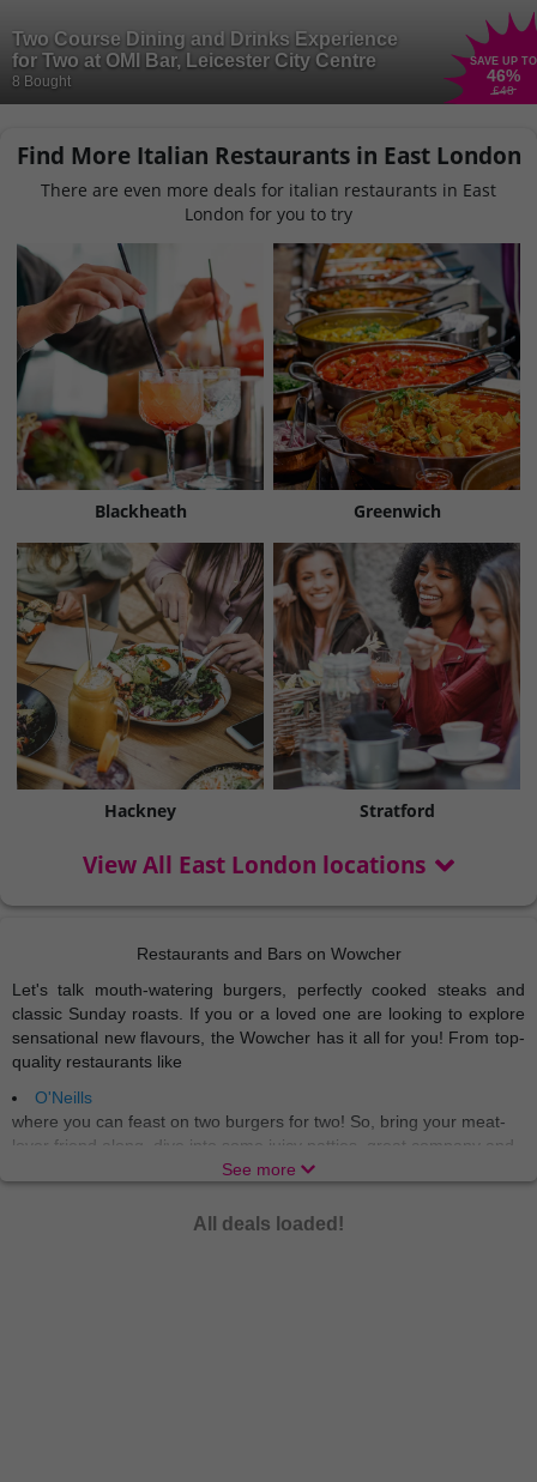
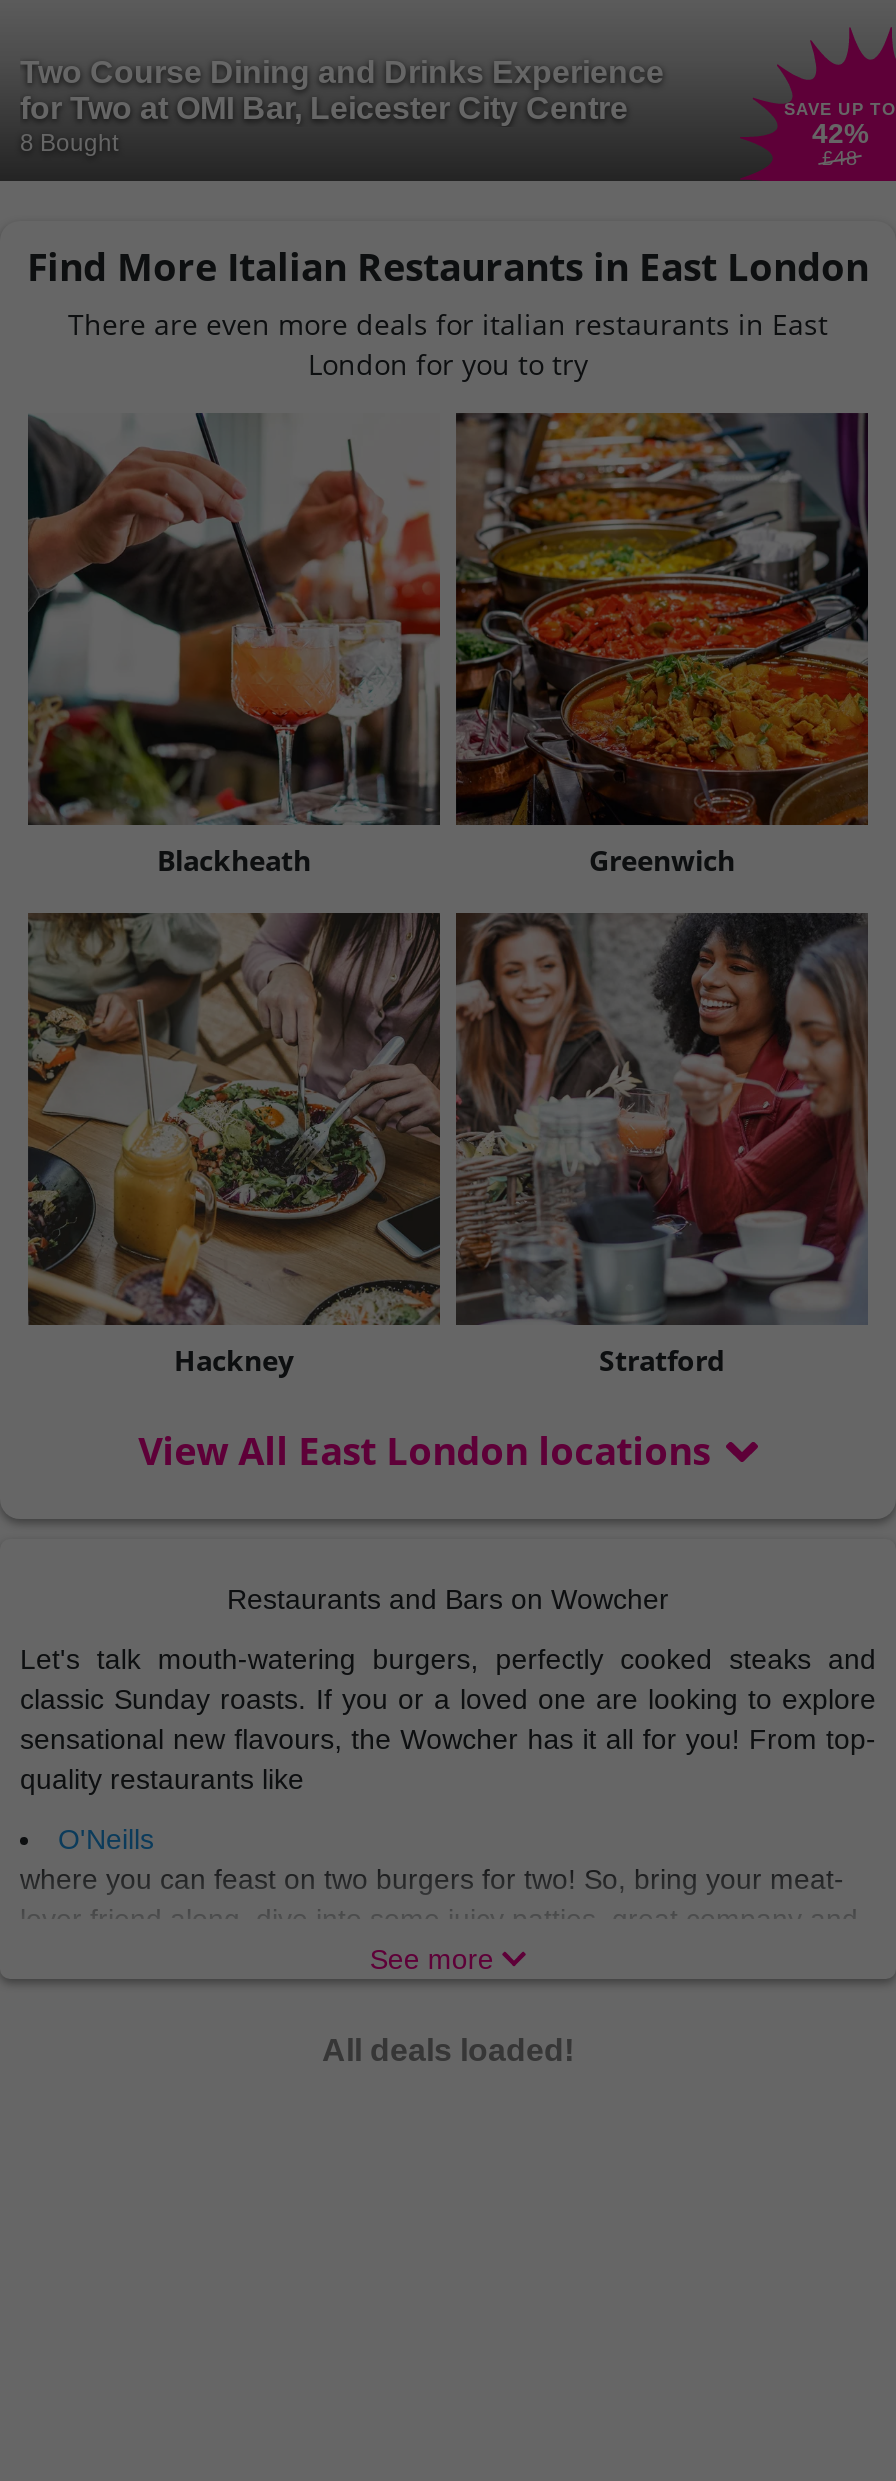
[487,66,520,85] 46% -> [812,117,868,149] 42%

